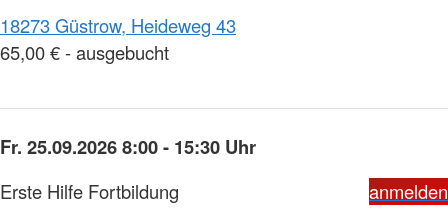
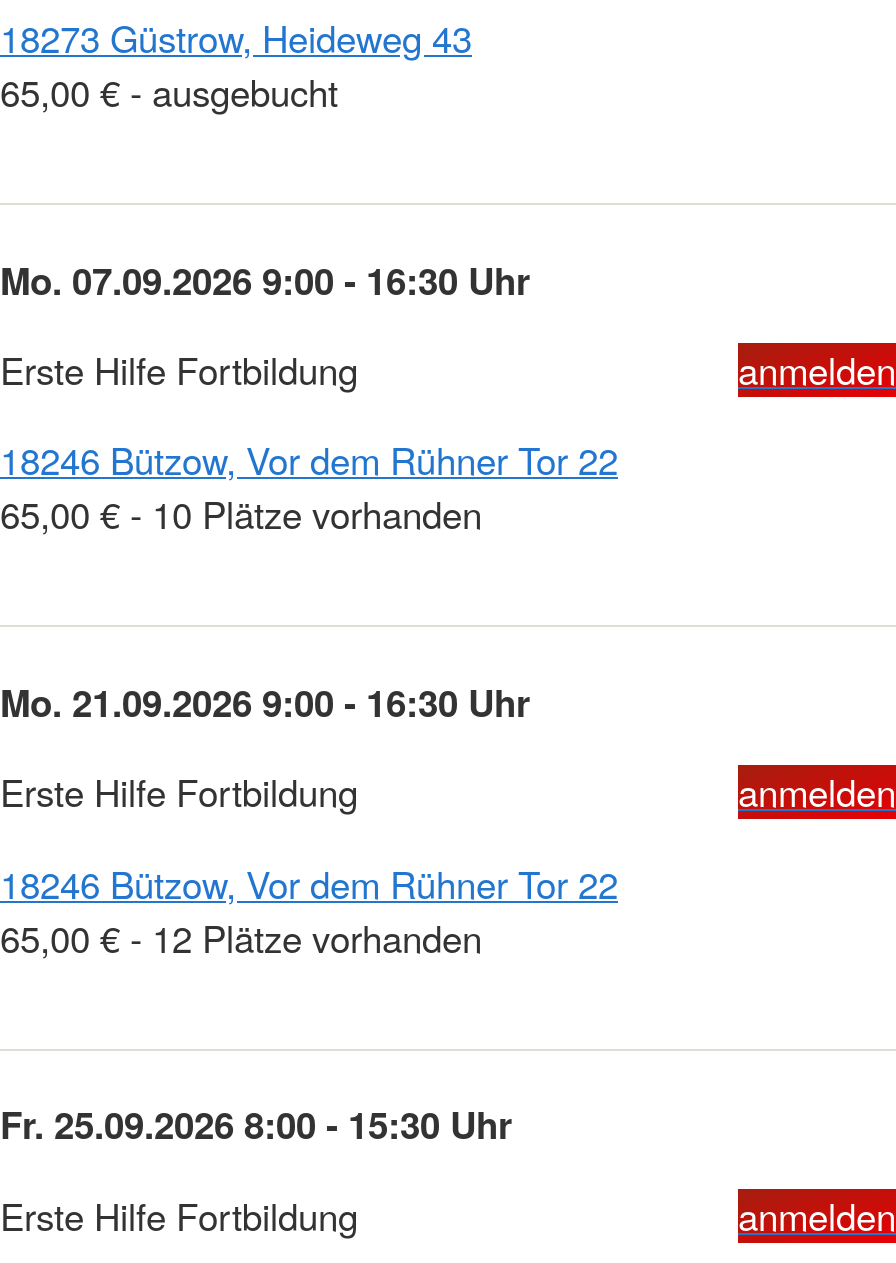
none -> [0,252,896,962] Mo. 07.09.2026 9:00 - 16:30 Uhr | Erste Hilfe Fortbildung | anmelden | 18246 Bützow, Vor dem Rühner Tor 22 | 65,00 € - 10 Plätze vorhanden | Mo. 21.09.2026 9:00 - 16:30 Uhr | Erste Hilfe Fortbildung | anmelden | 18246 Bützow, Vor dem Rühner Tor 22 | 65,00 € - 12 Plätze vorhanden

